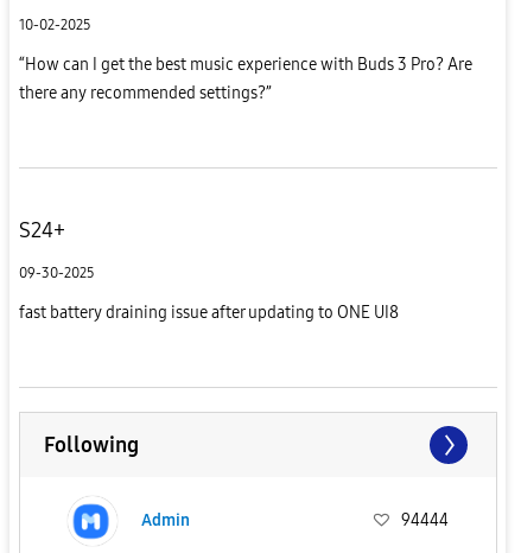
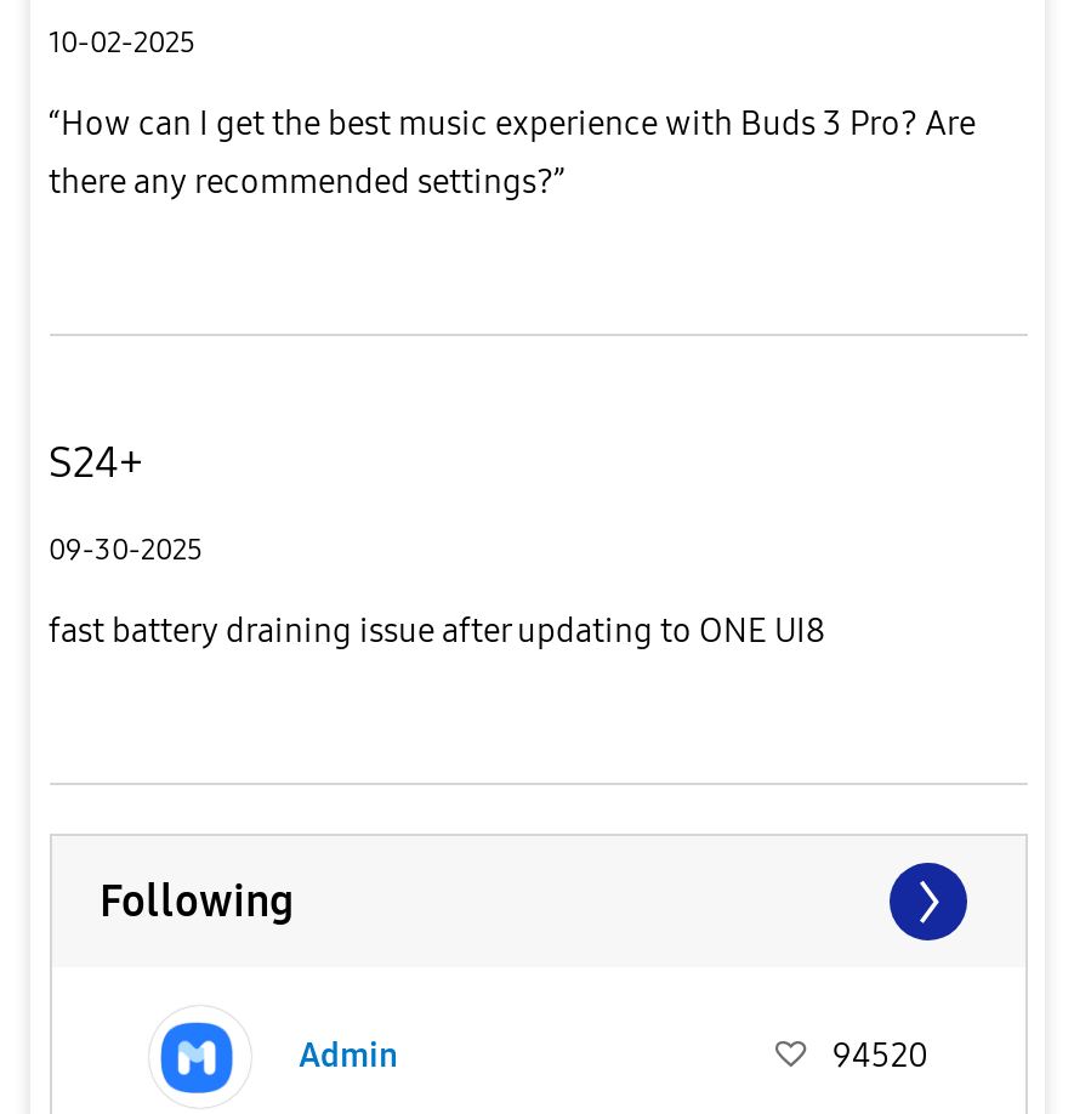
[401,510,448,530] 94444 -> [833,1035,927,1076] 94520

